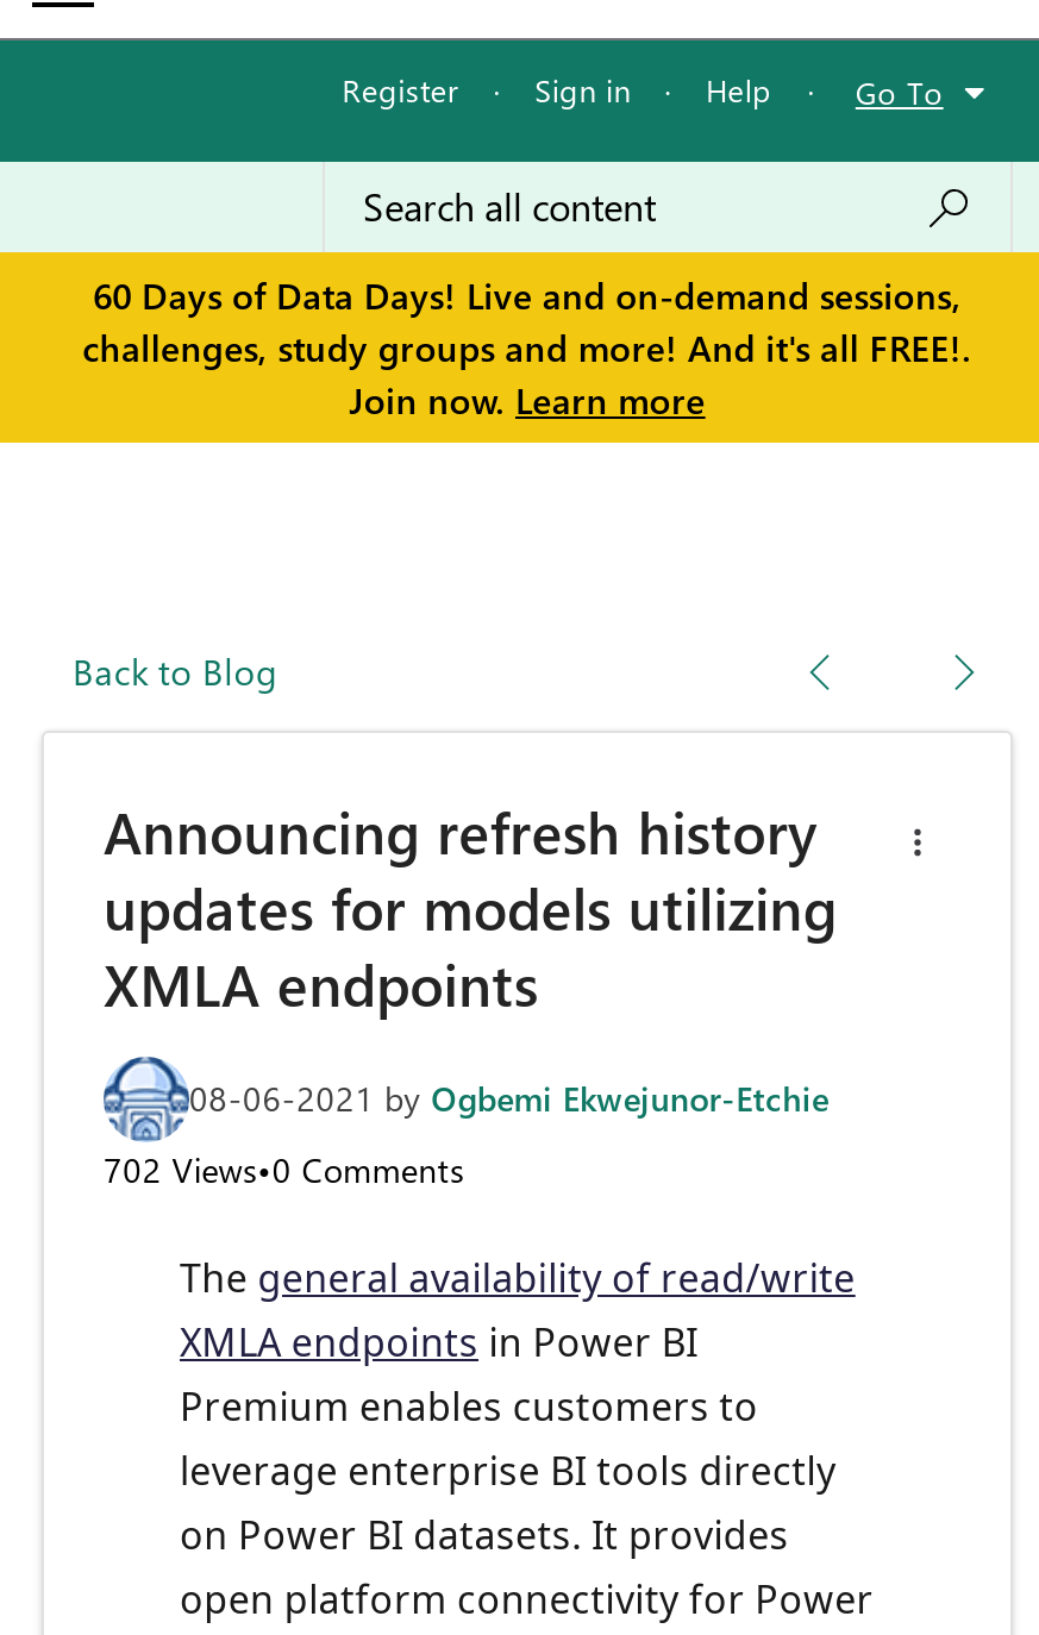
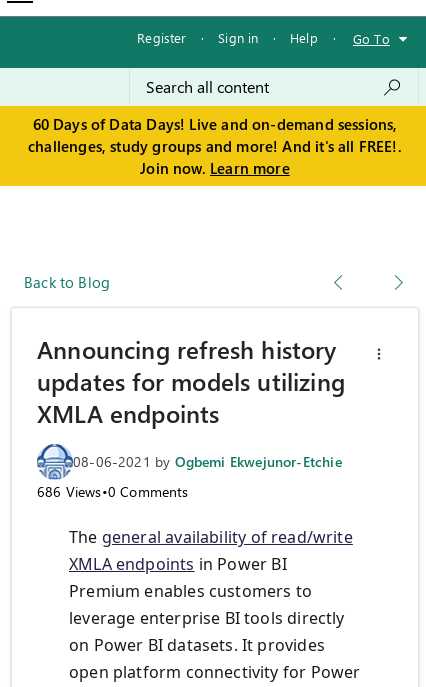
[104,1148,464,1193] 702 Views•0 Comments -> [37,482,189,501] 686 Views•0 Comments

